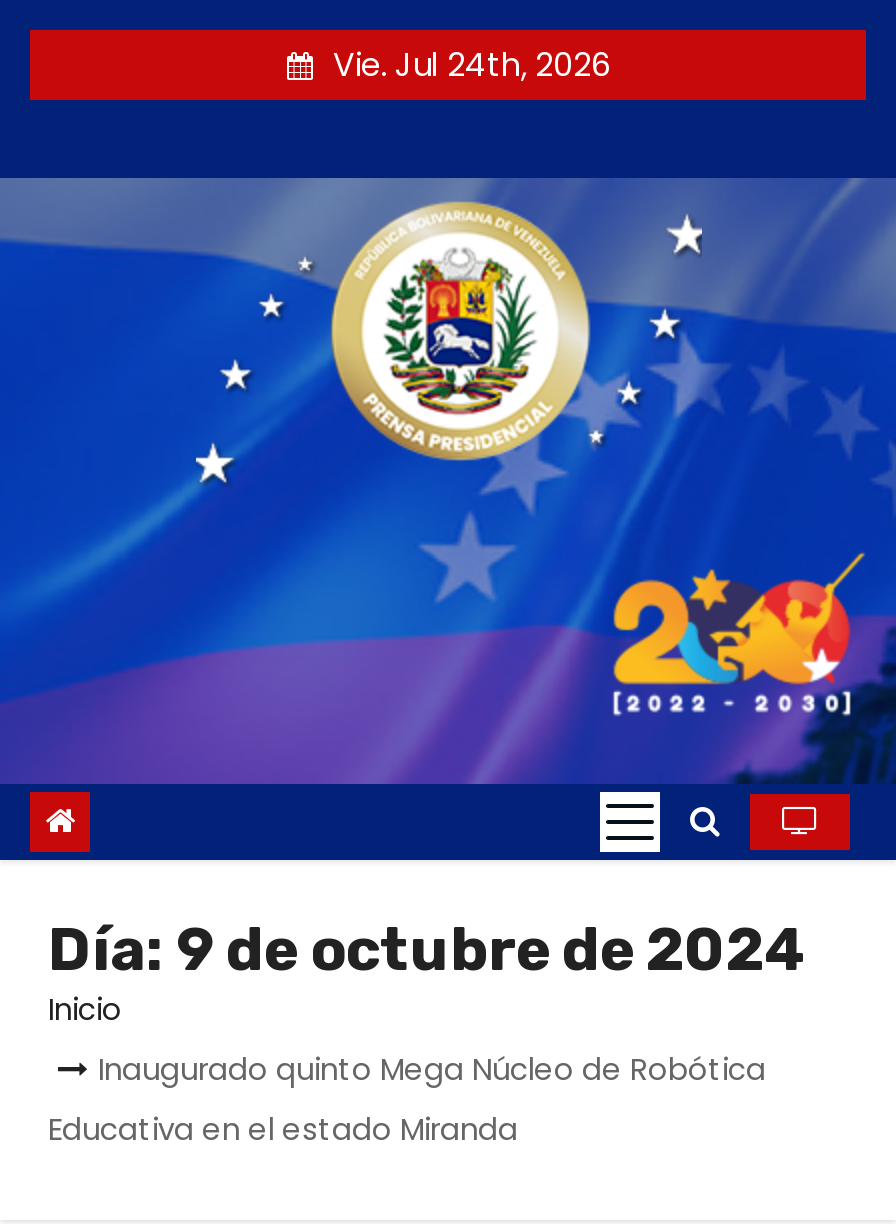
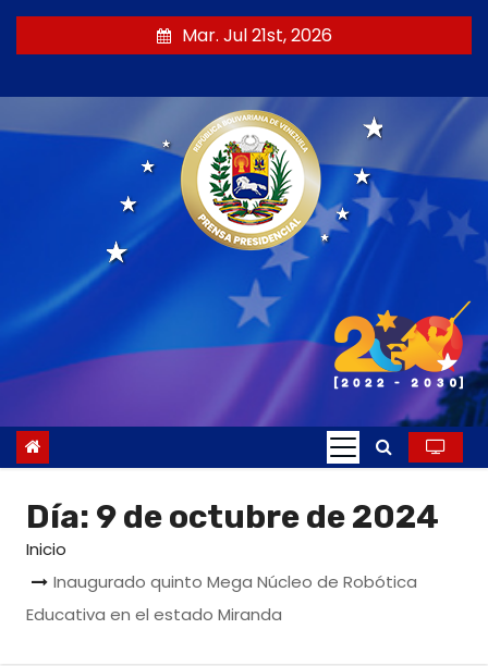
[333,42,611,88] Vie. Jul 24th, 2026 -> [182,23,332,48] Mar. Jul 21st, 2026

